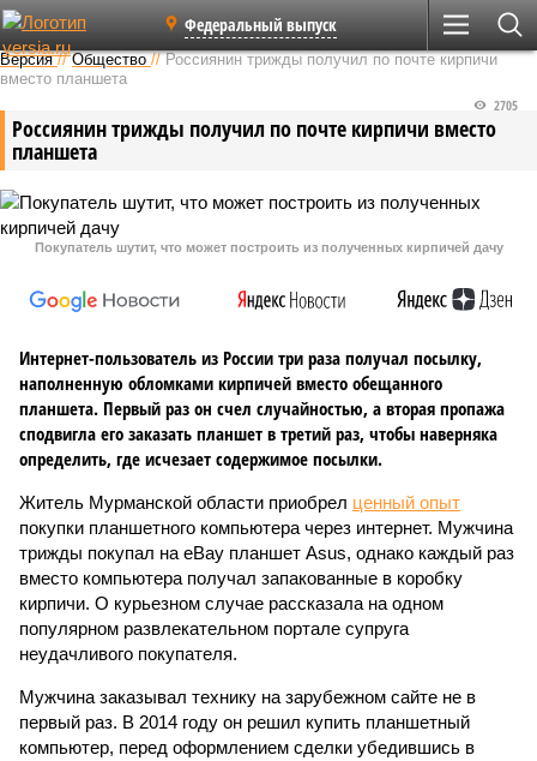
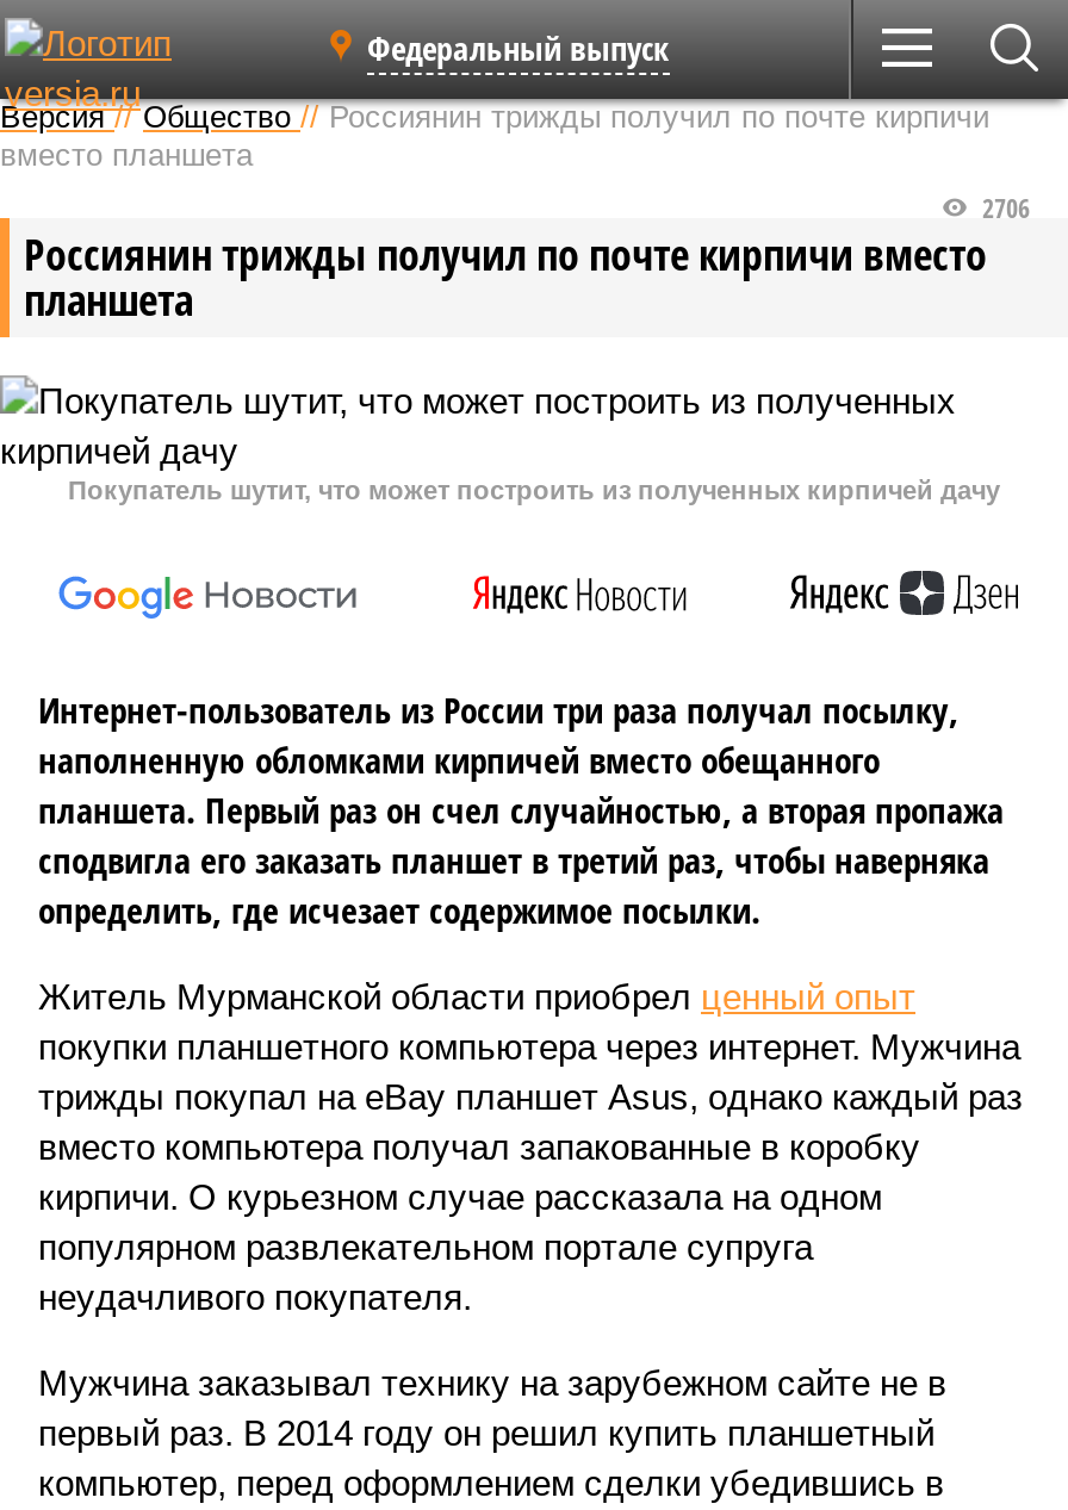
[490,96,518,114] 2705 -> [975,189,1030,225] 2706

